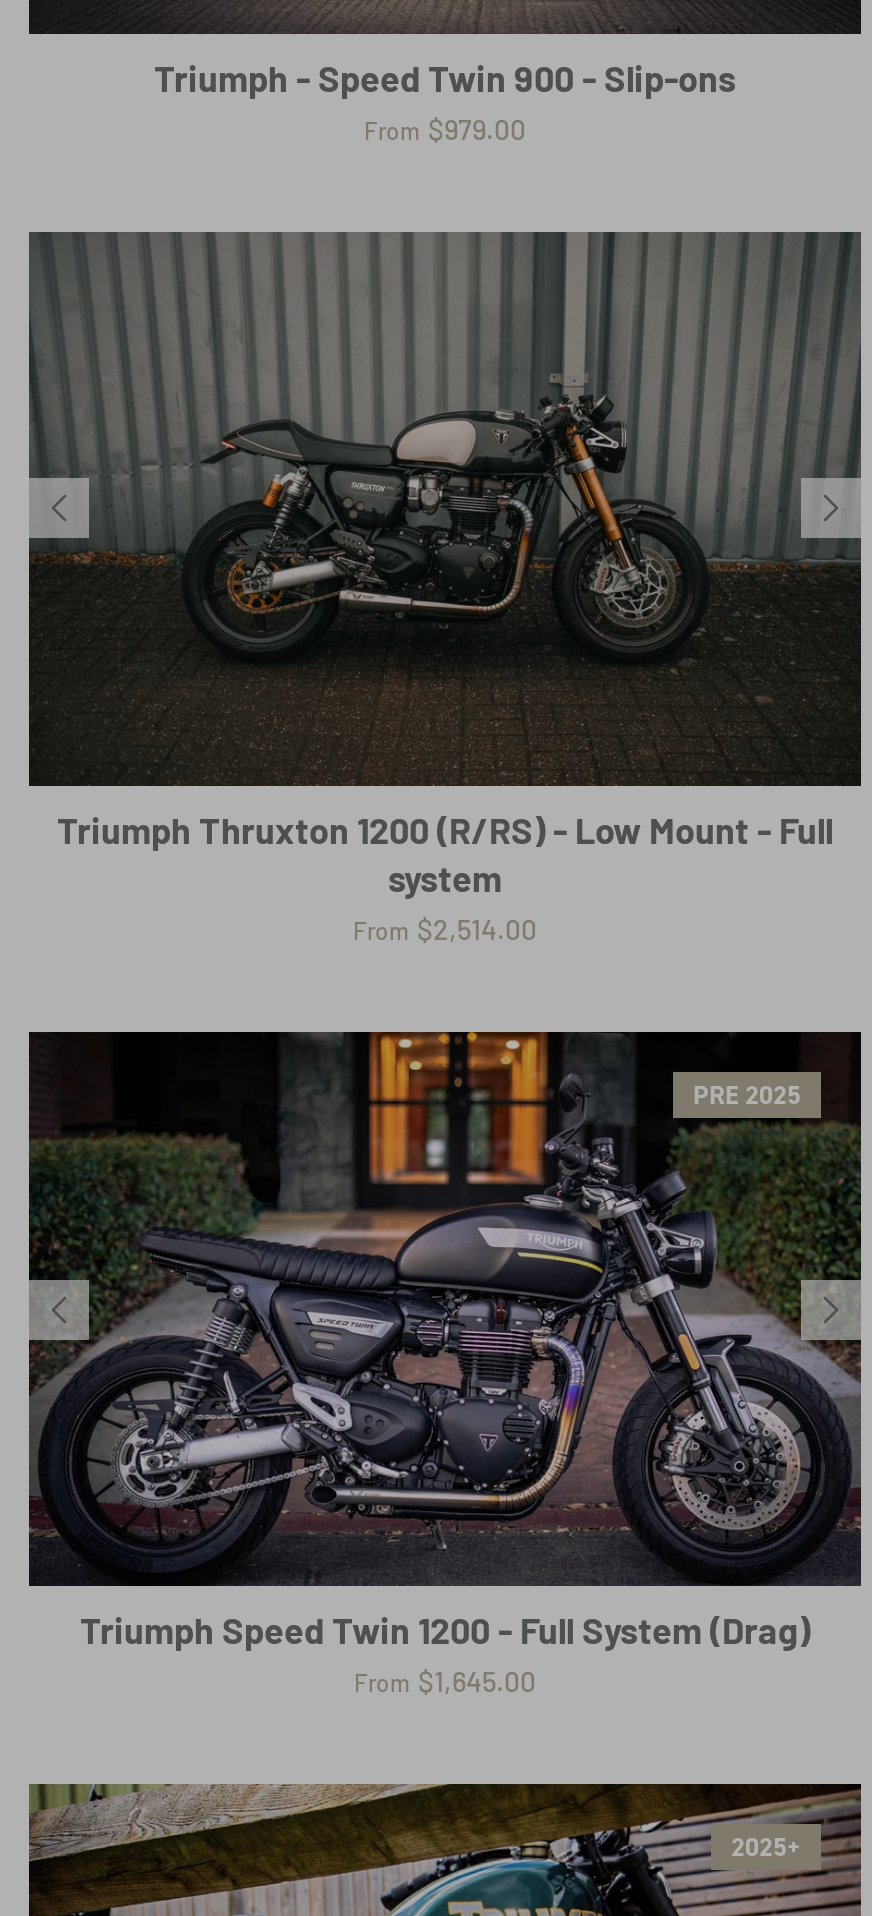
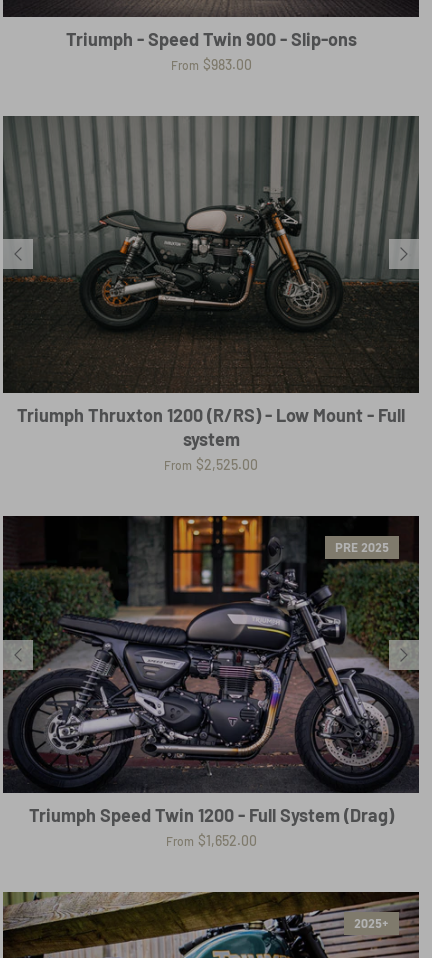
[364,112,526,146] From $979.00 -> [170,56,251,73] From $983.00
[353,912,537,946] From $2,514.00 -> [164,456,258,473] From $2,525.00
[354,1665,536,1699] From $1,645.00 -> [165,832,256,849] From $1,652.00

